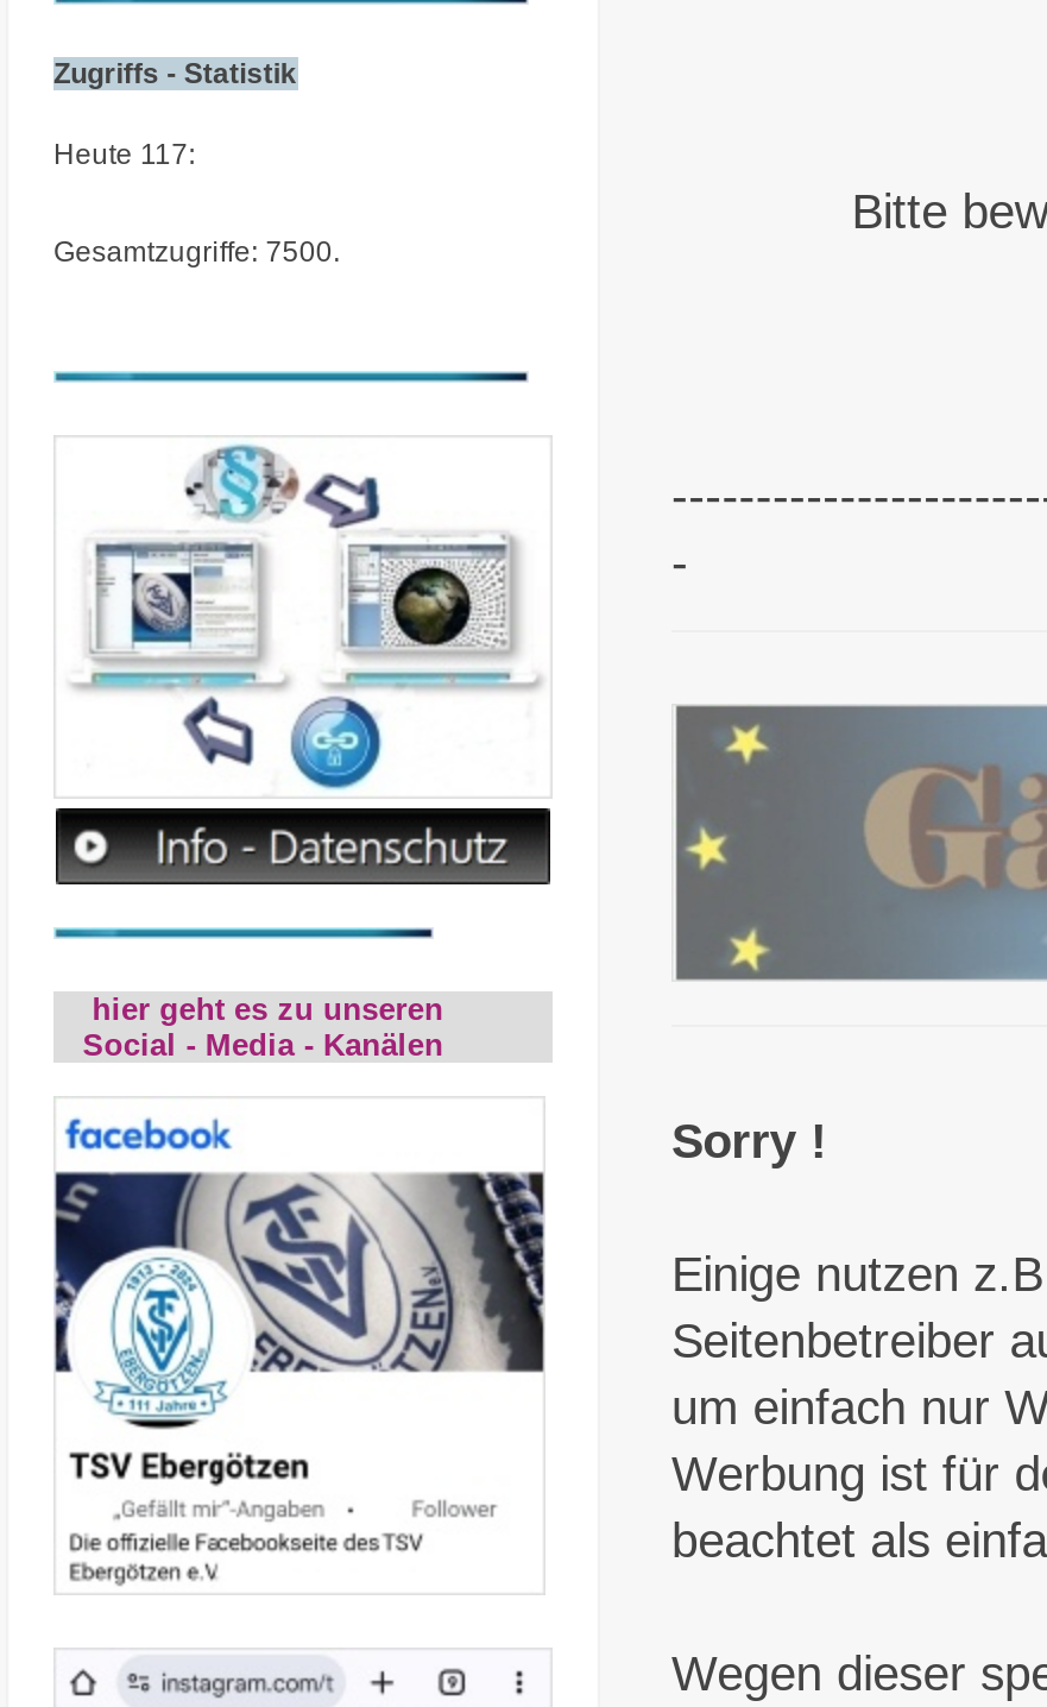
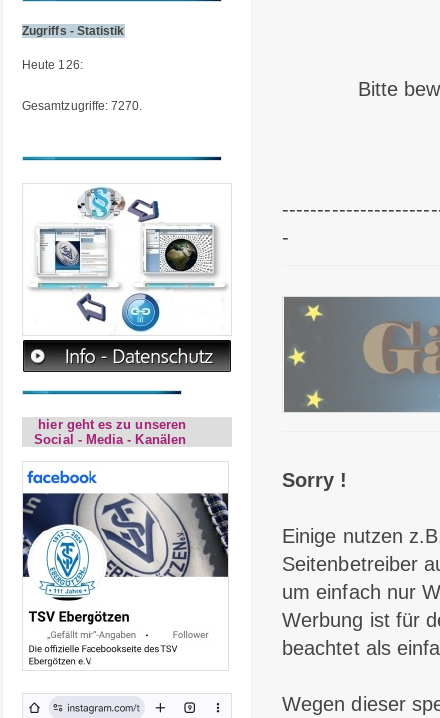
[53,138,196,171] Heute 117: -> [22,58,83,72] Heute 126:
[53,235,340,269] Gesamtzugriffe: 7500. -> [22,99,143,113] Gesamtzugriffe: 7270.

